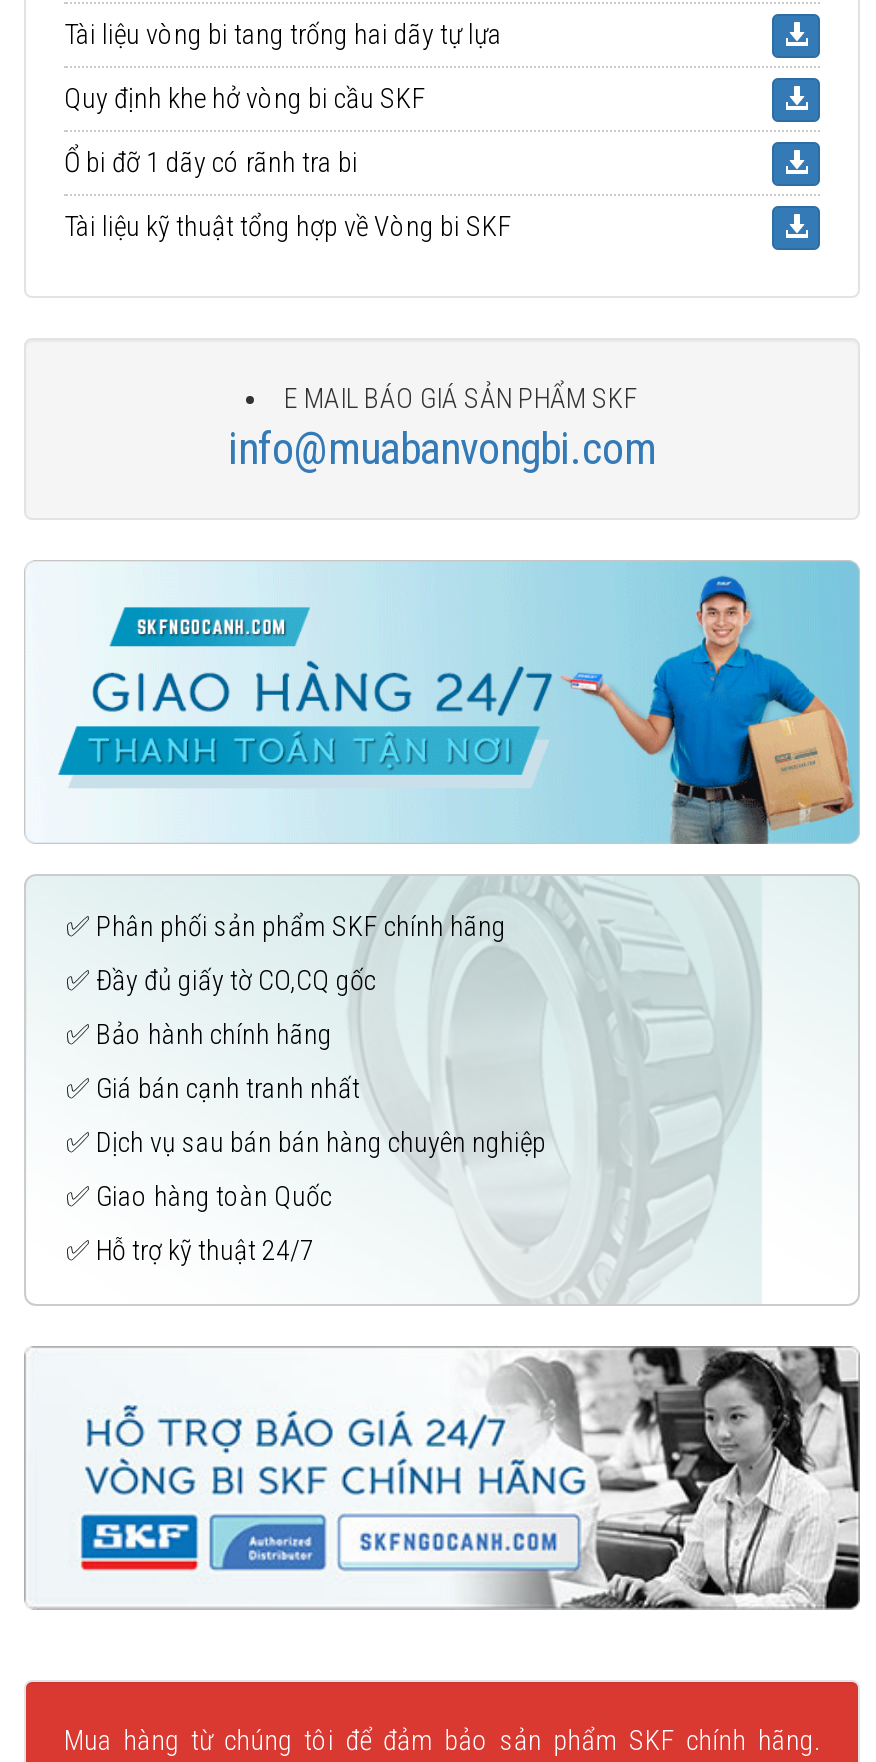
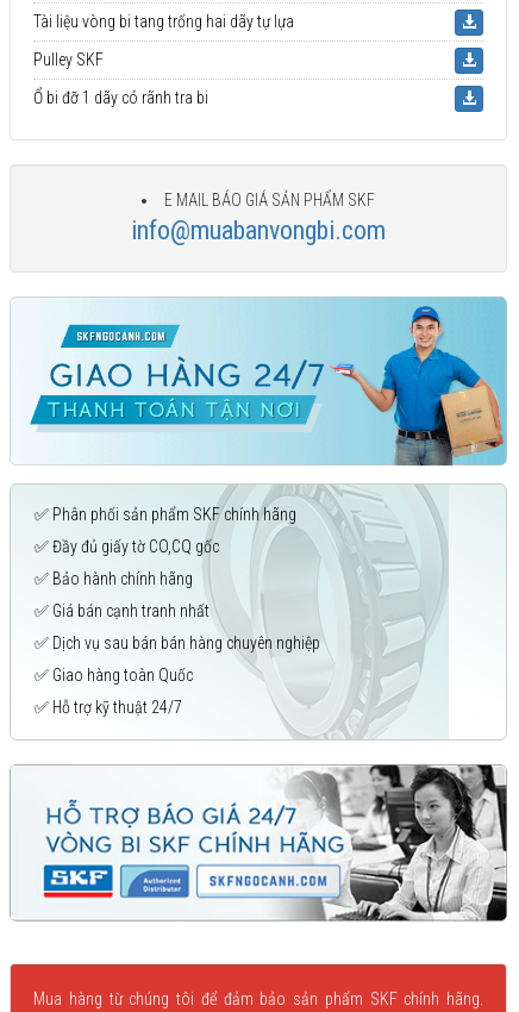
[64,82,426,114] Quy định khe hở vòng bi cầu SKF -> [33,50,104,69] Pulley SKF
[64,210,512,242] Tài liệu kỹ thuật tổng hợp về Vòng bi SKF -> none

